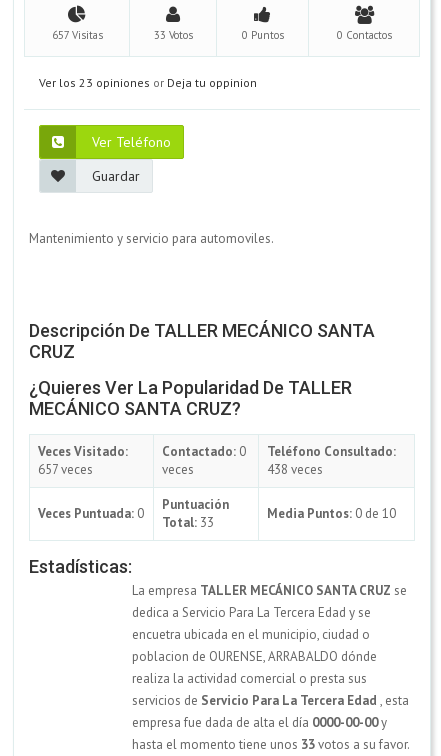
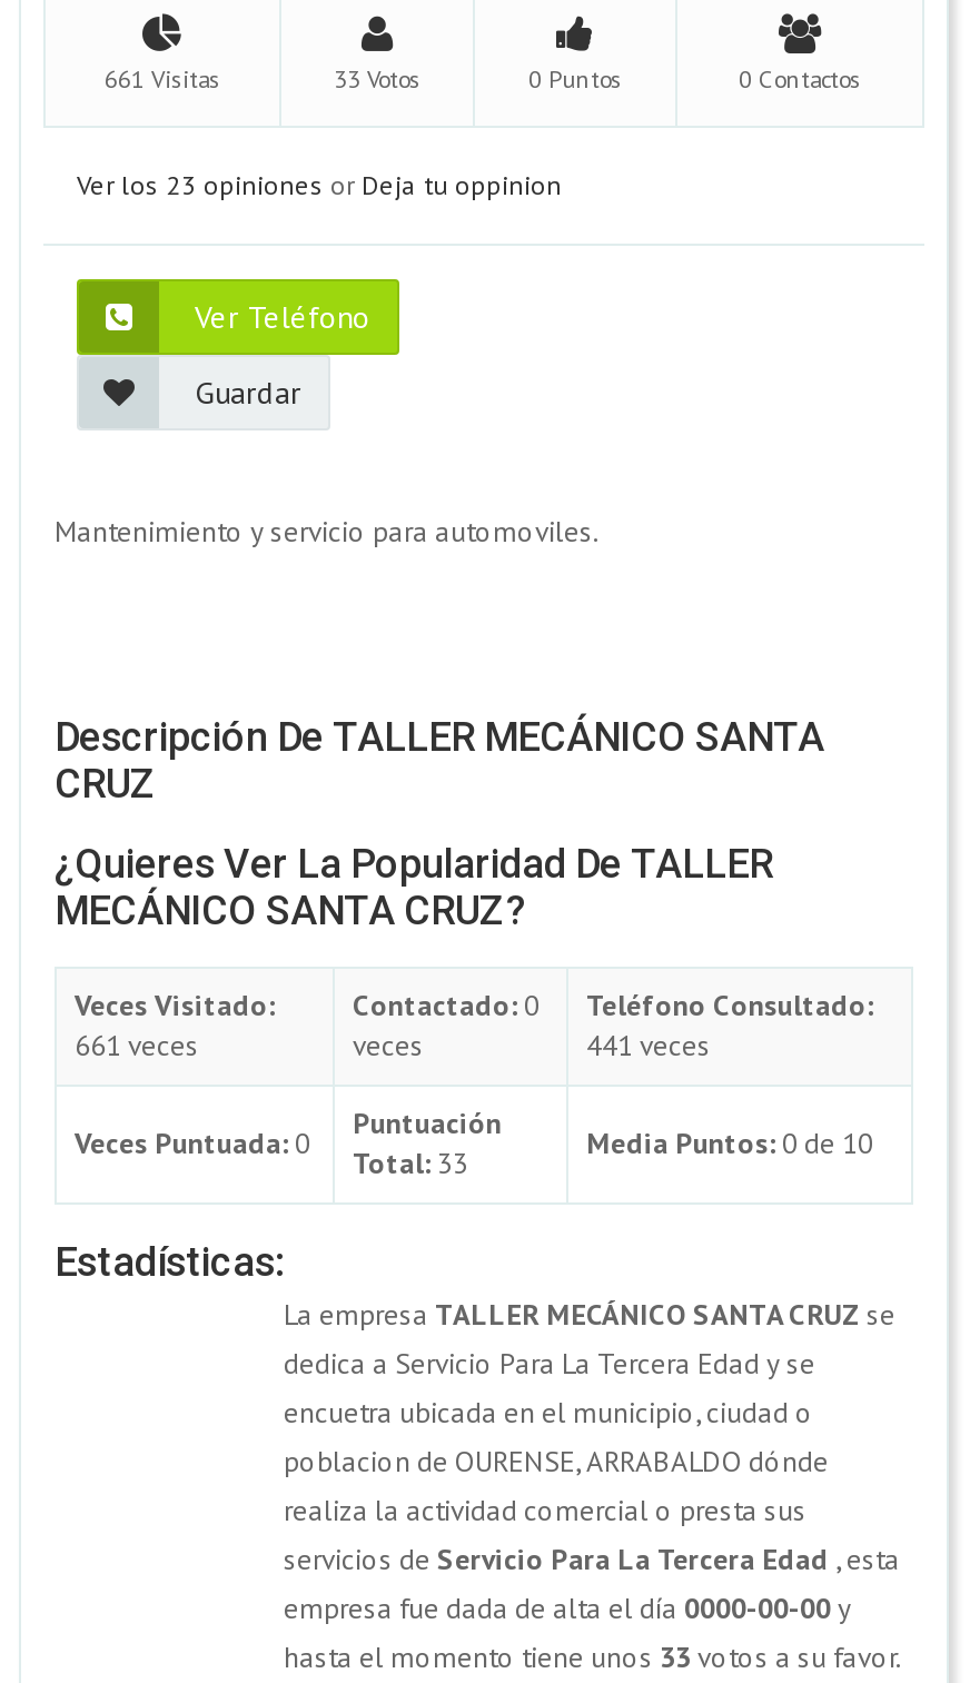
[51,28,102,42] 657 Visitas -> [105,63,220,94] 661 Visitas
[38,461,93,478] 657 veces -> [75,1026,199,1064] 661 veces
[267,461,323,478] 438 veces -> [586,1026,711,1064] 441 veces

